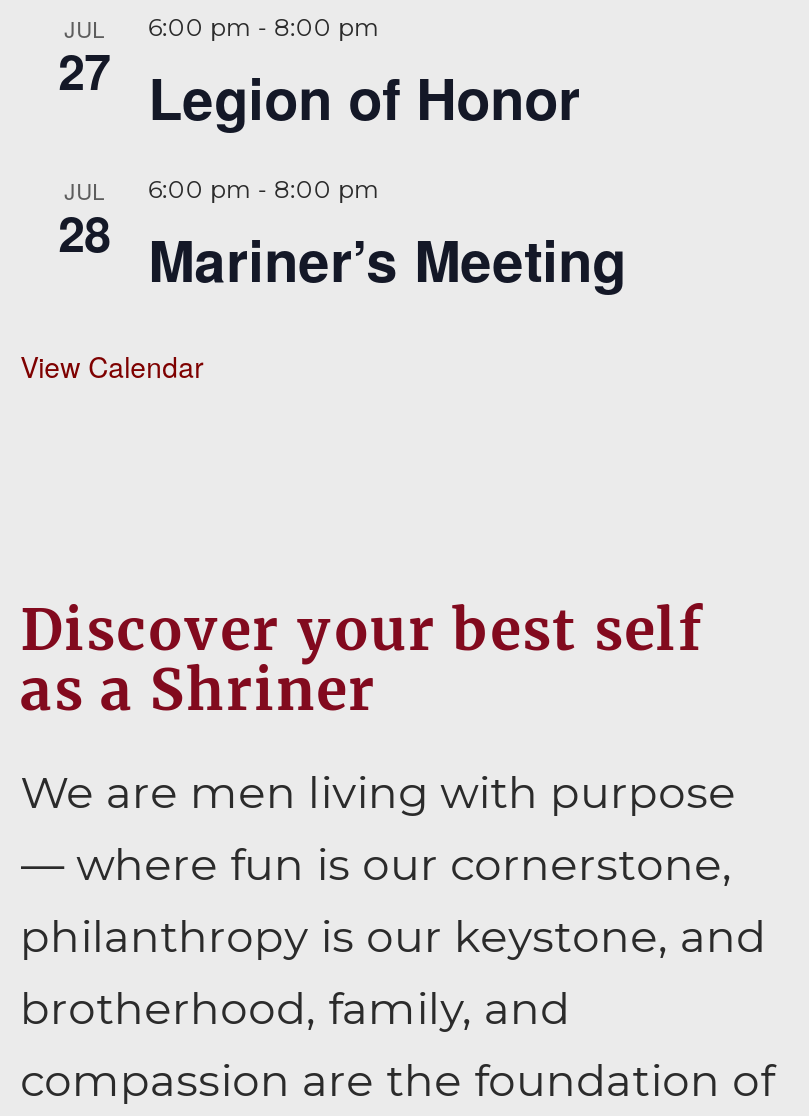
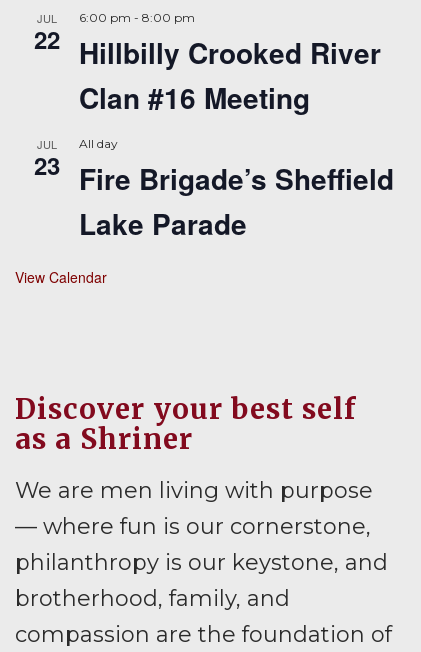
[58,36,110,104] 27 -> [34,22,60,56] 22
[148,56,580,138] Legion of Honor -> [79,32,381,118] Hillbilly Crooked River | Clan #16 Meeting
[148,174,626,300] 6:00 pm - 8:00 pm | Mariner’s Meeting -> [79,136,394,244] All day | Fire Brigade’s Sheffield | Lake Parade
[58,198,110,266] 28 -> [34,148,60,182] 23

